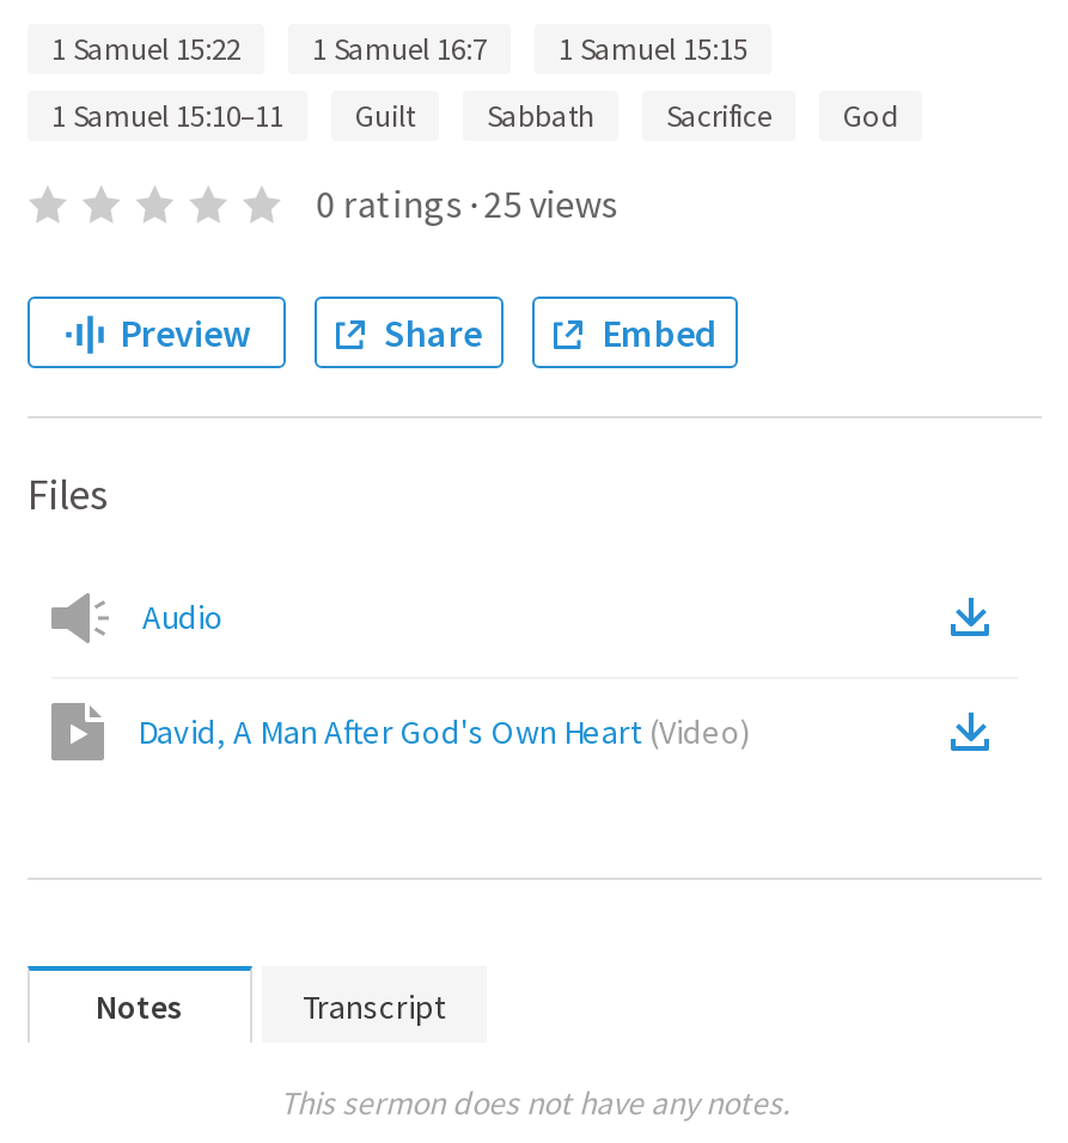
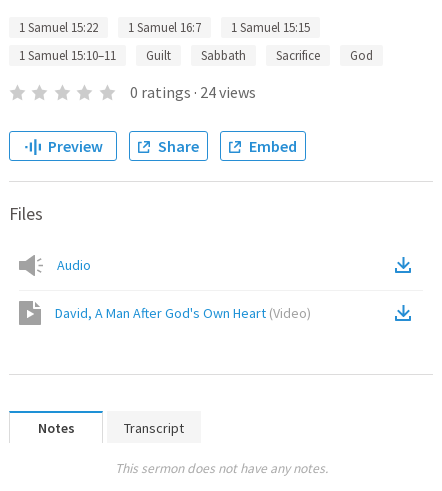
[316,179,618,227] 0 ratings · 25 views -> [130,82,256,102] 0 ratings · 24 views

